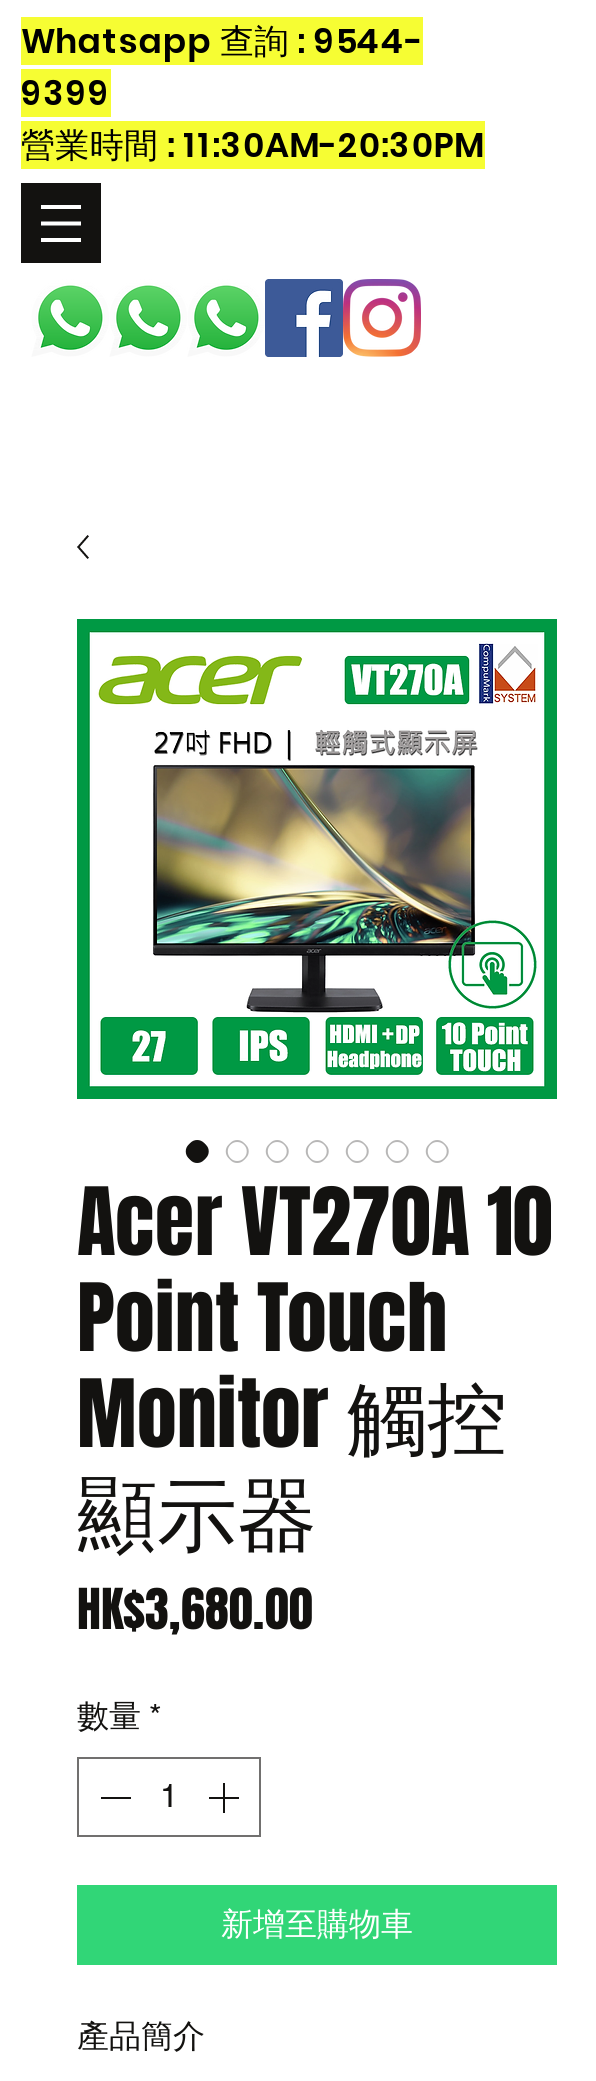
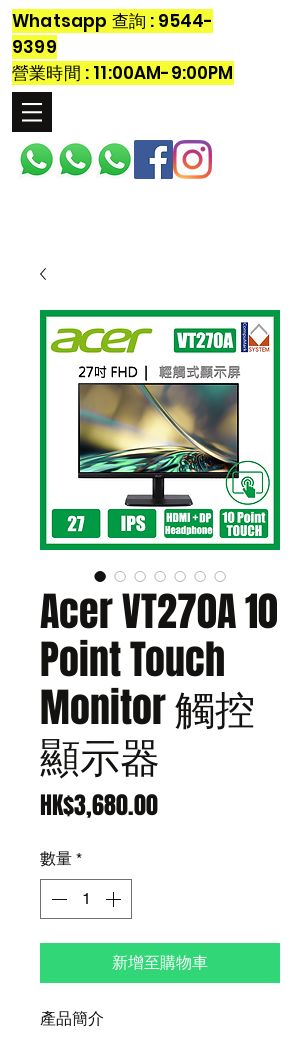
[21,121,485,169] 營業時間 : 11:30AM-20:30PM -> [12,61,234,85] 營業時間 : 11:00AM-9:00PM

